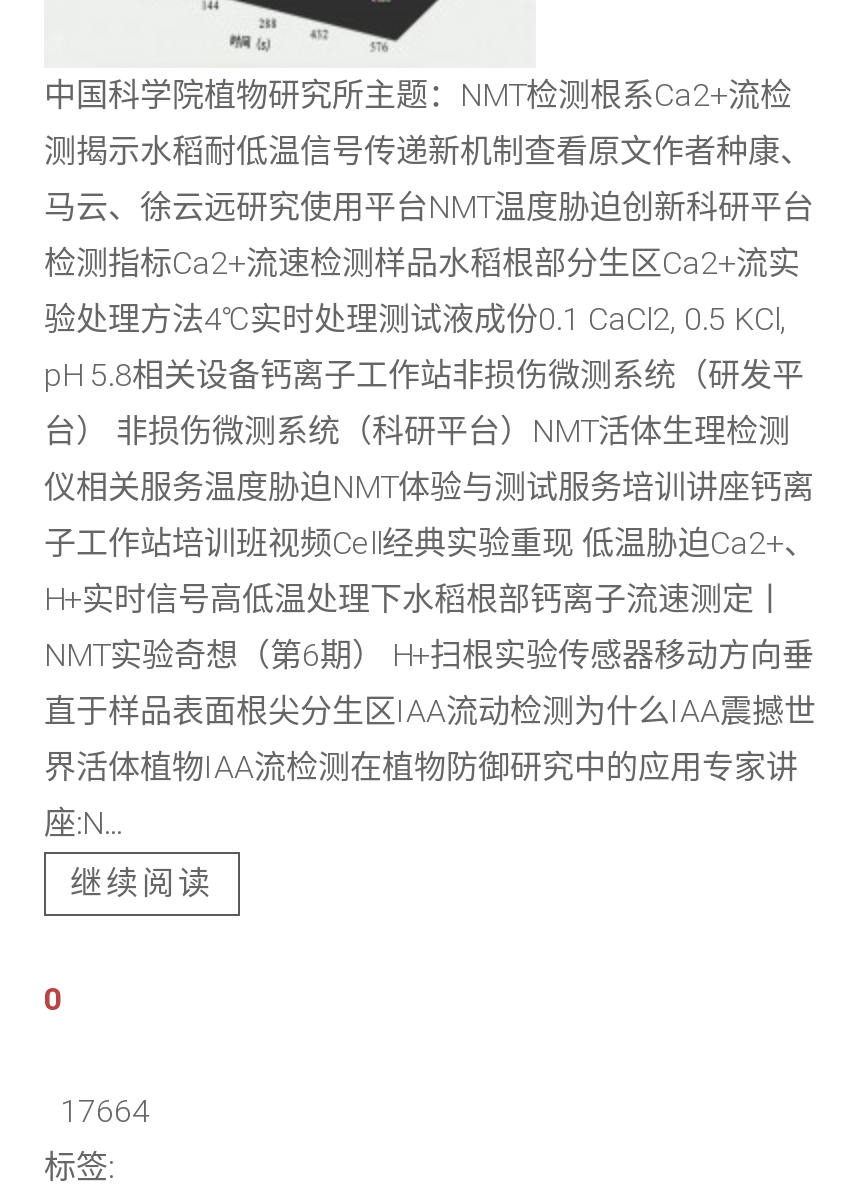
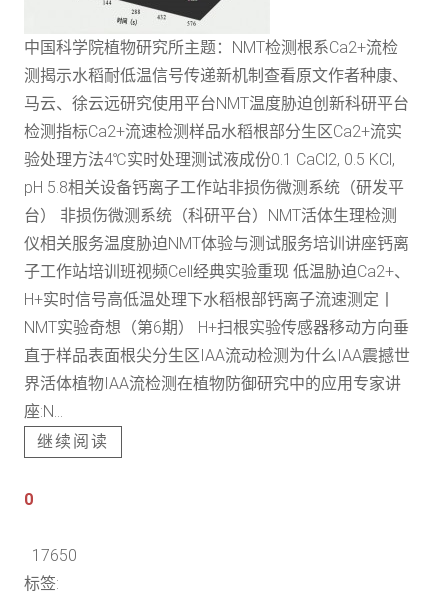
[44,1092,150,1130] 17664 -> [24,546,77,565] 17650

